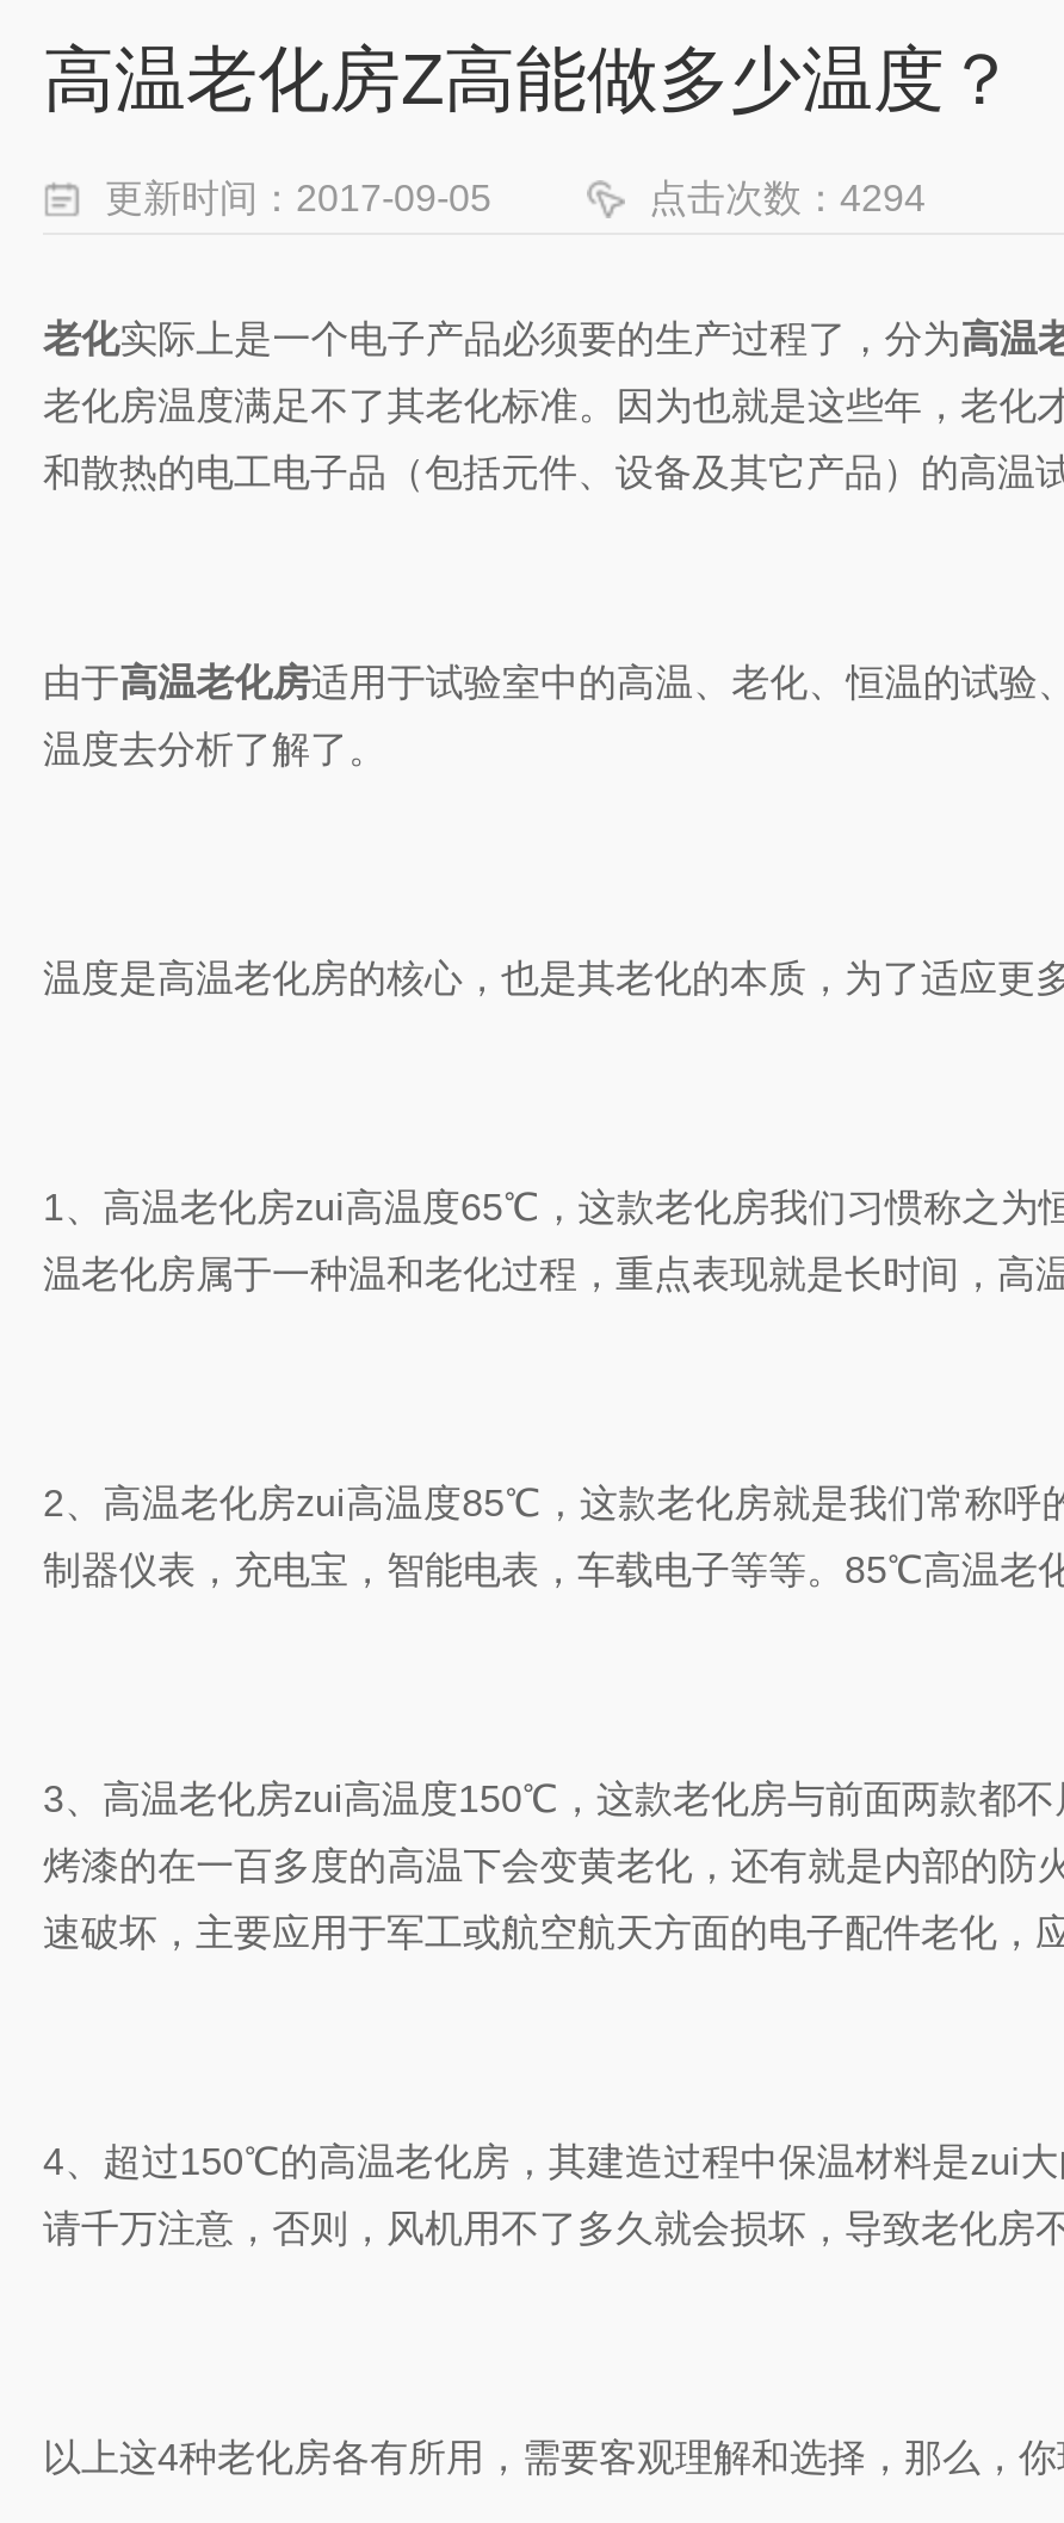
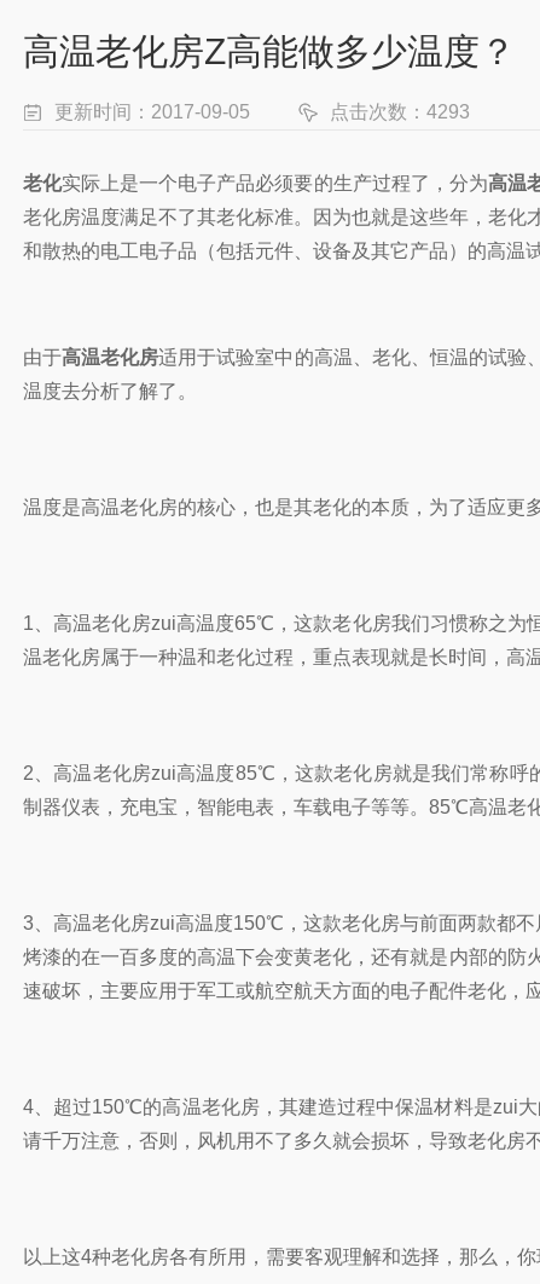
[649,178,926,218] 点击次数：4294 -> [330,102,470,122] 点击次数：4293

